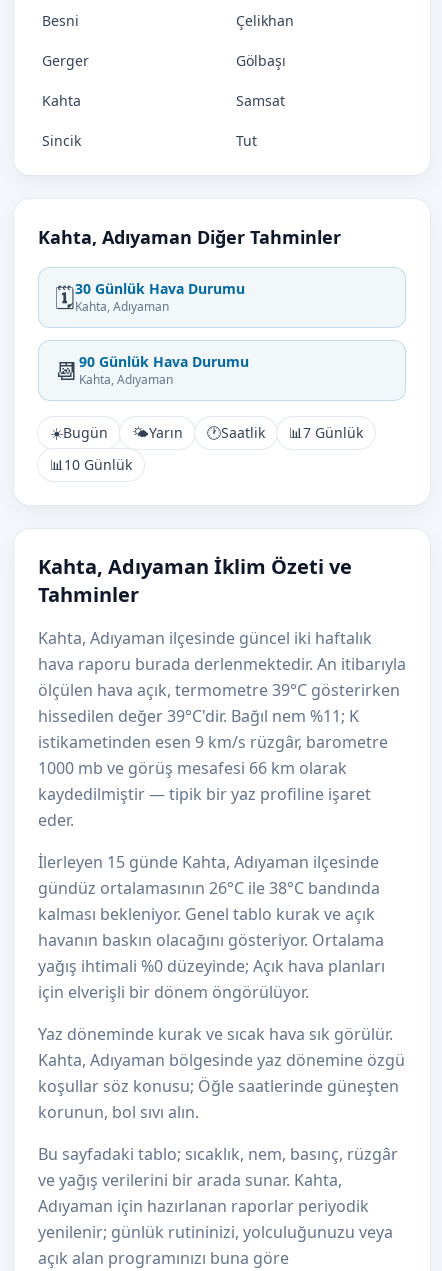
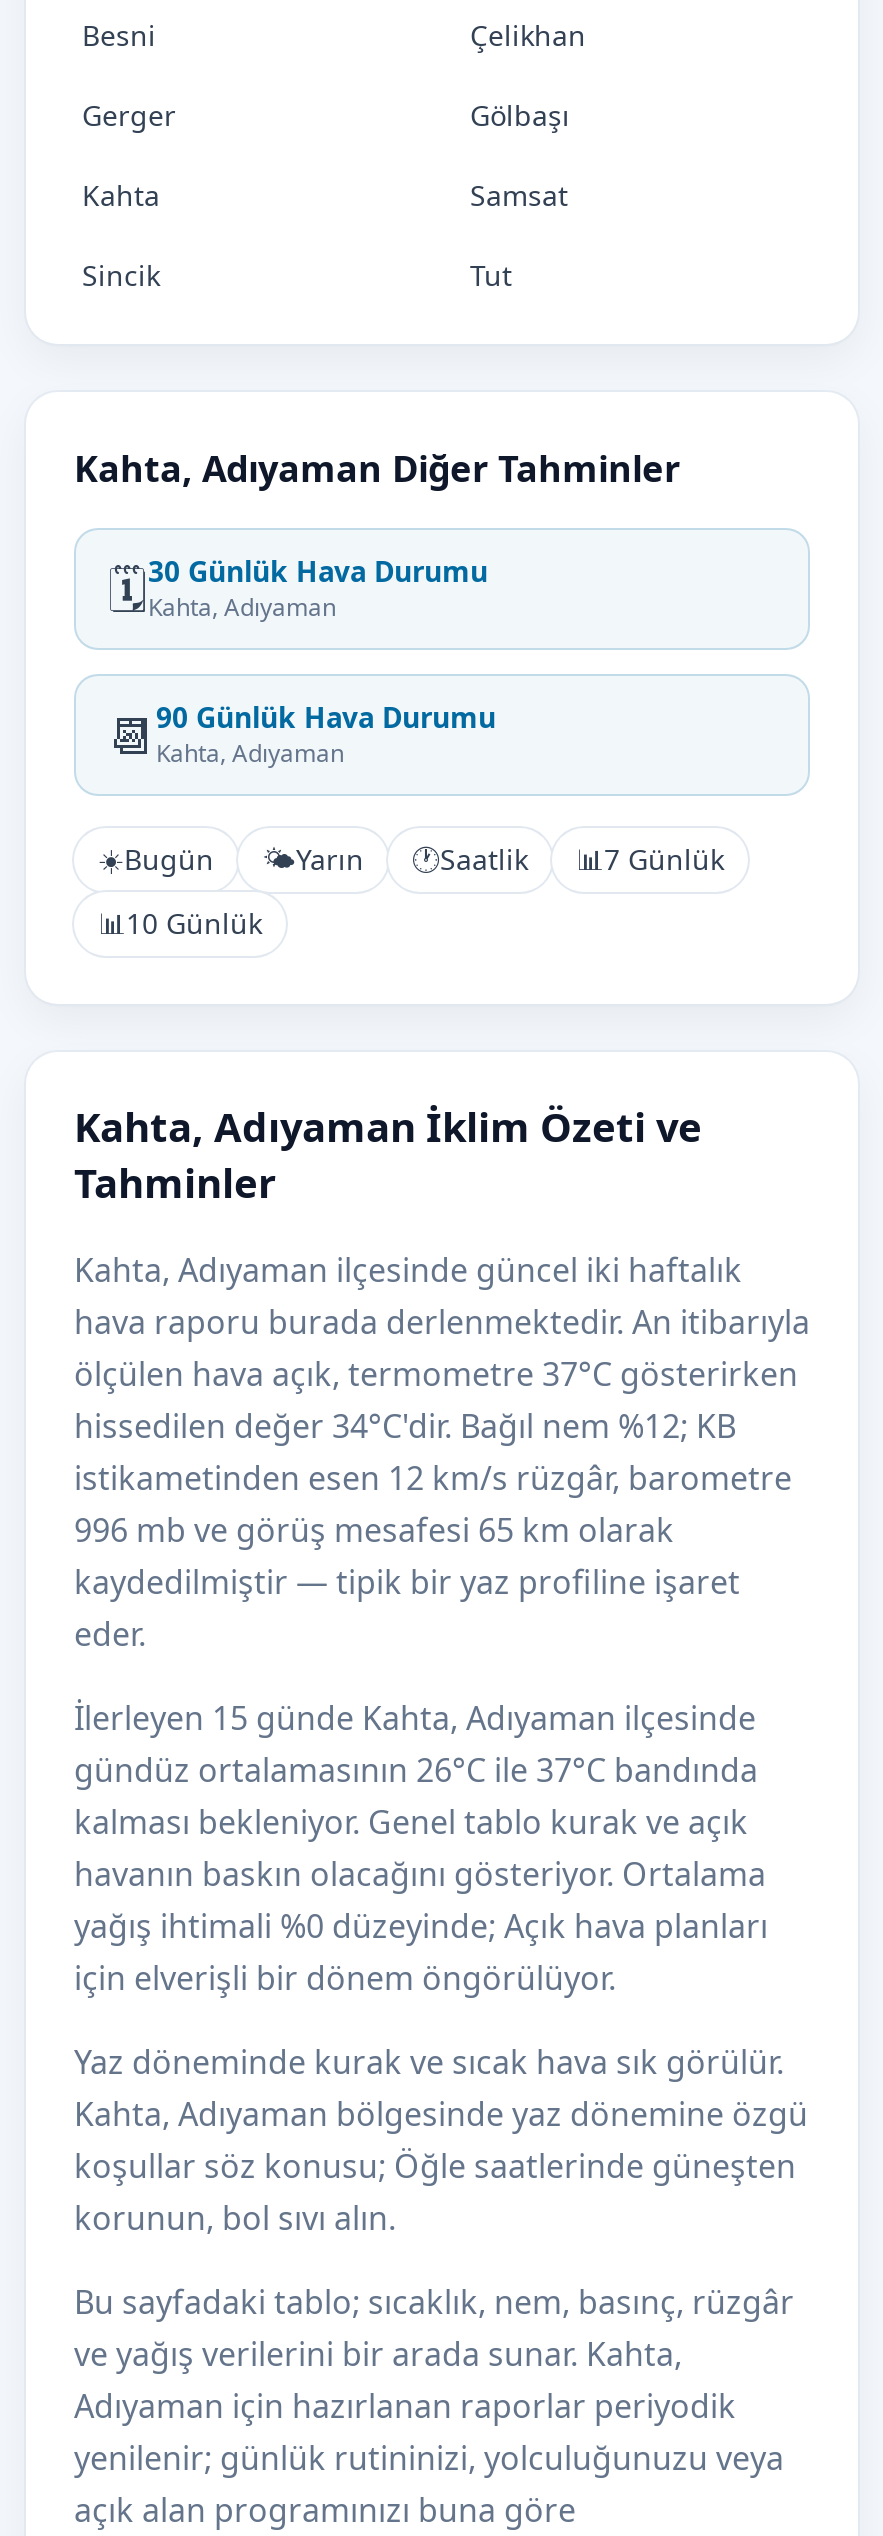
[38,679,400,701] ölçülen hava açık, termometre 39°C gösterirken -> [74,1352,798,1396] ölçülen hava açık, termometre 37°C gösterirken
[38,705,359,727] hissedilen değer 39°C'dir. Bağıl nem %11; K -> [74,1404,736,1448] hissedilen değer 34°C'dir. Bağıl nem %12; KB
[38,731,388,753] istikametinden esen 9 km/s rüzgâr, barometre -> [74,1456,792,1500] istikametinden esen 12 km/s rüzgâr, barometre
[38,757,347,779] 1000 mb ve görüş mesafesi 66 km olarak -> [74,1508,674,1552] 996 mb ve görüş mesafesi 65 km olarak
[38,877,380,899] gündüz ortalamasının 26°C ile 38°C bandında -> [74,1748,758,1792] gündüz ortalamasının 26°C ile 37°C bandında

